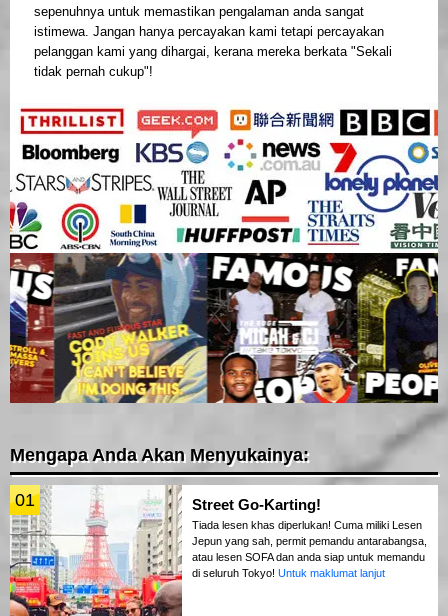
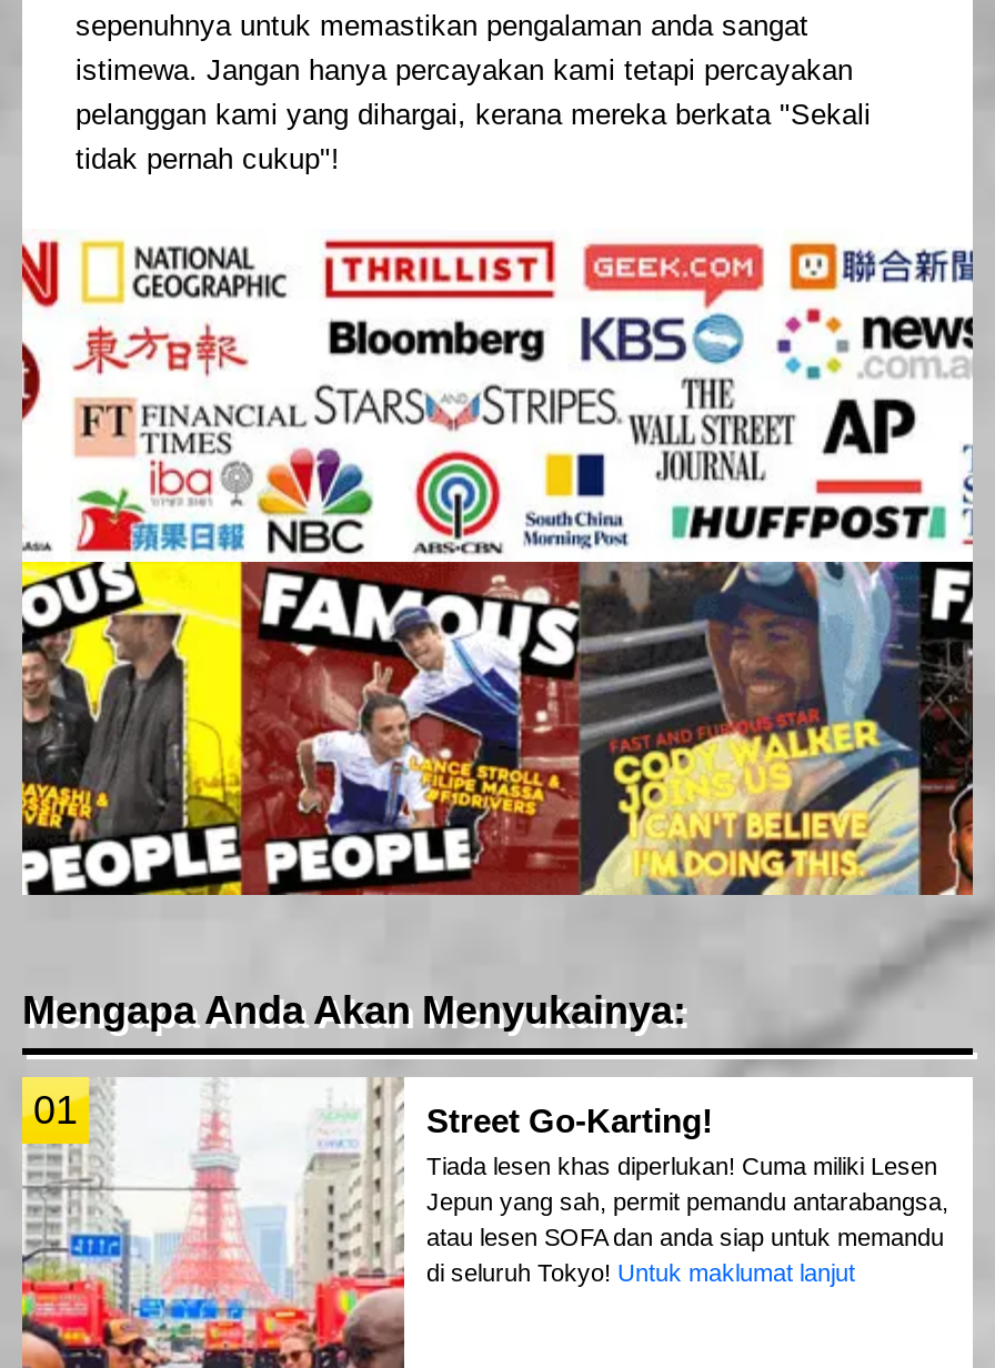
[9,107,439,404] [image] -> [20,238,975,897] [image]

